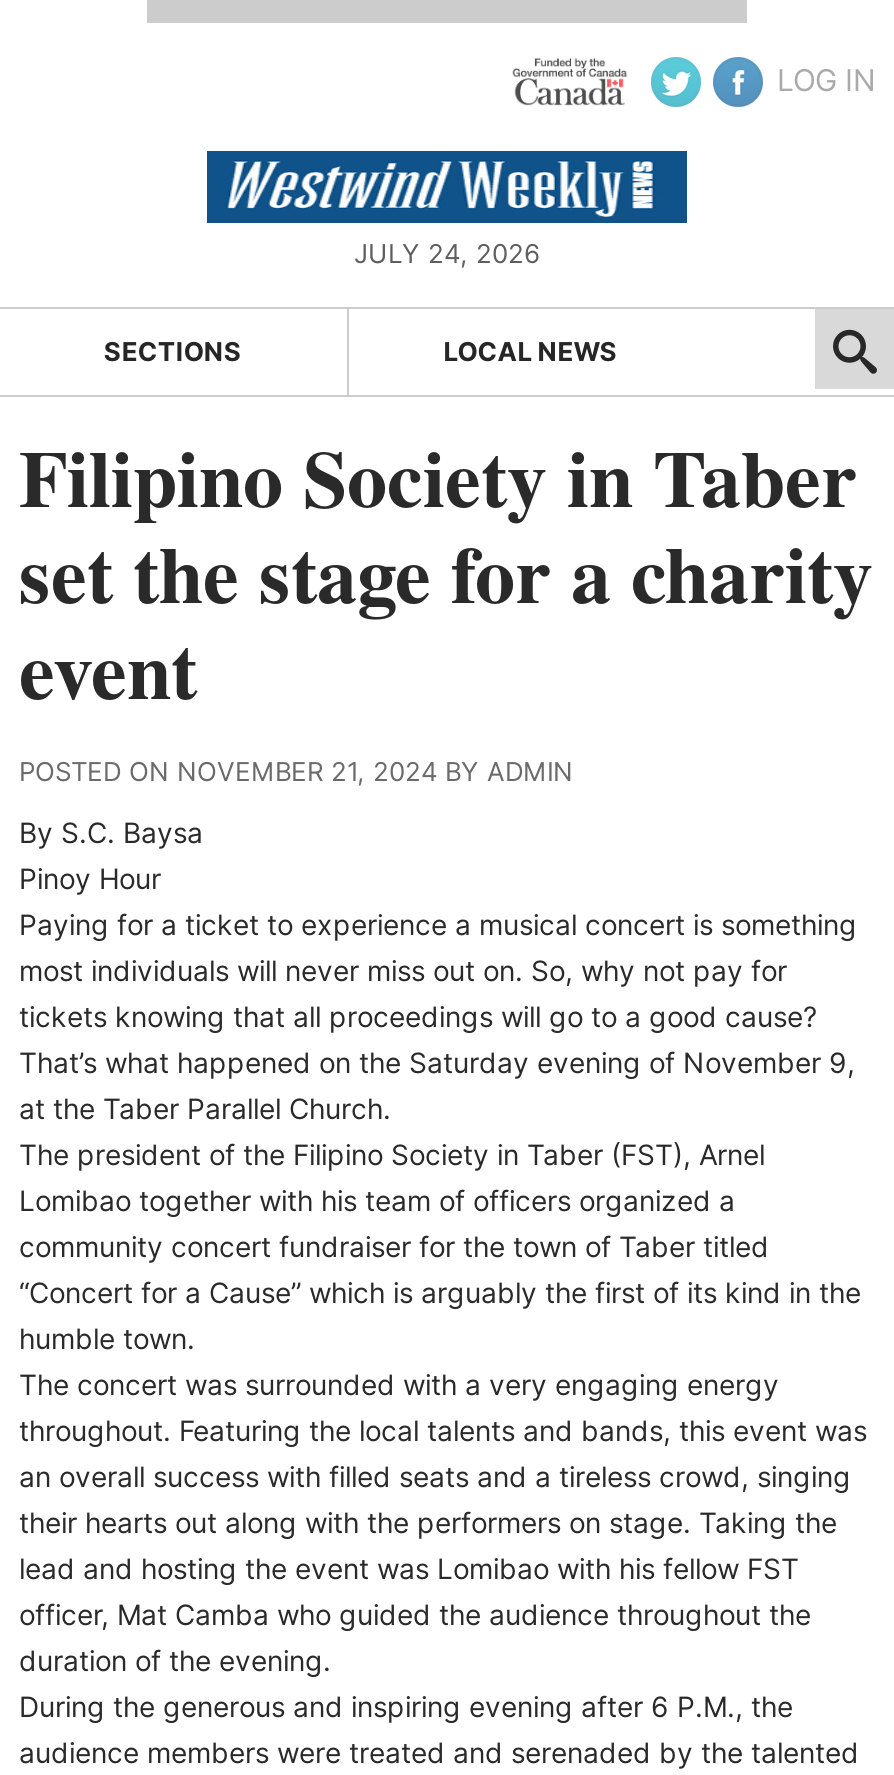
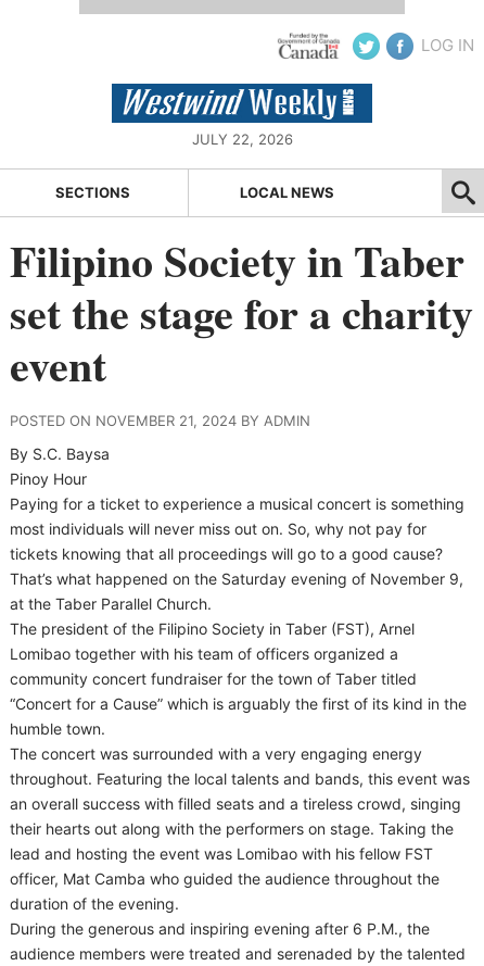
[354,237,540,269] JULY 24, 2026 -> [192,130,292,148] JULY 22, 2026

